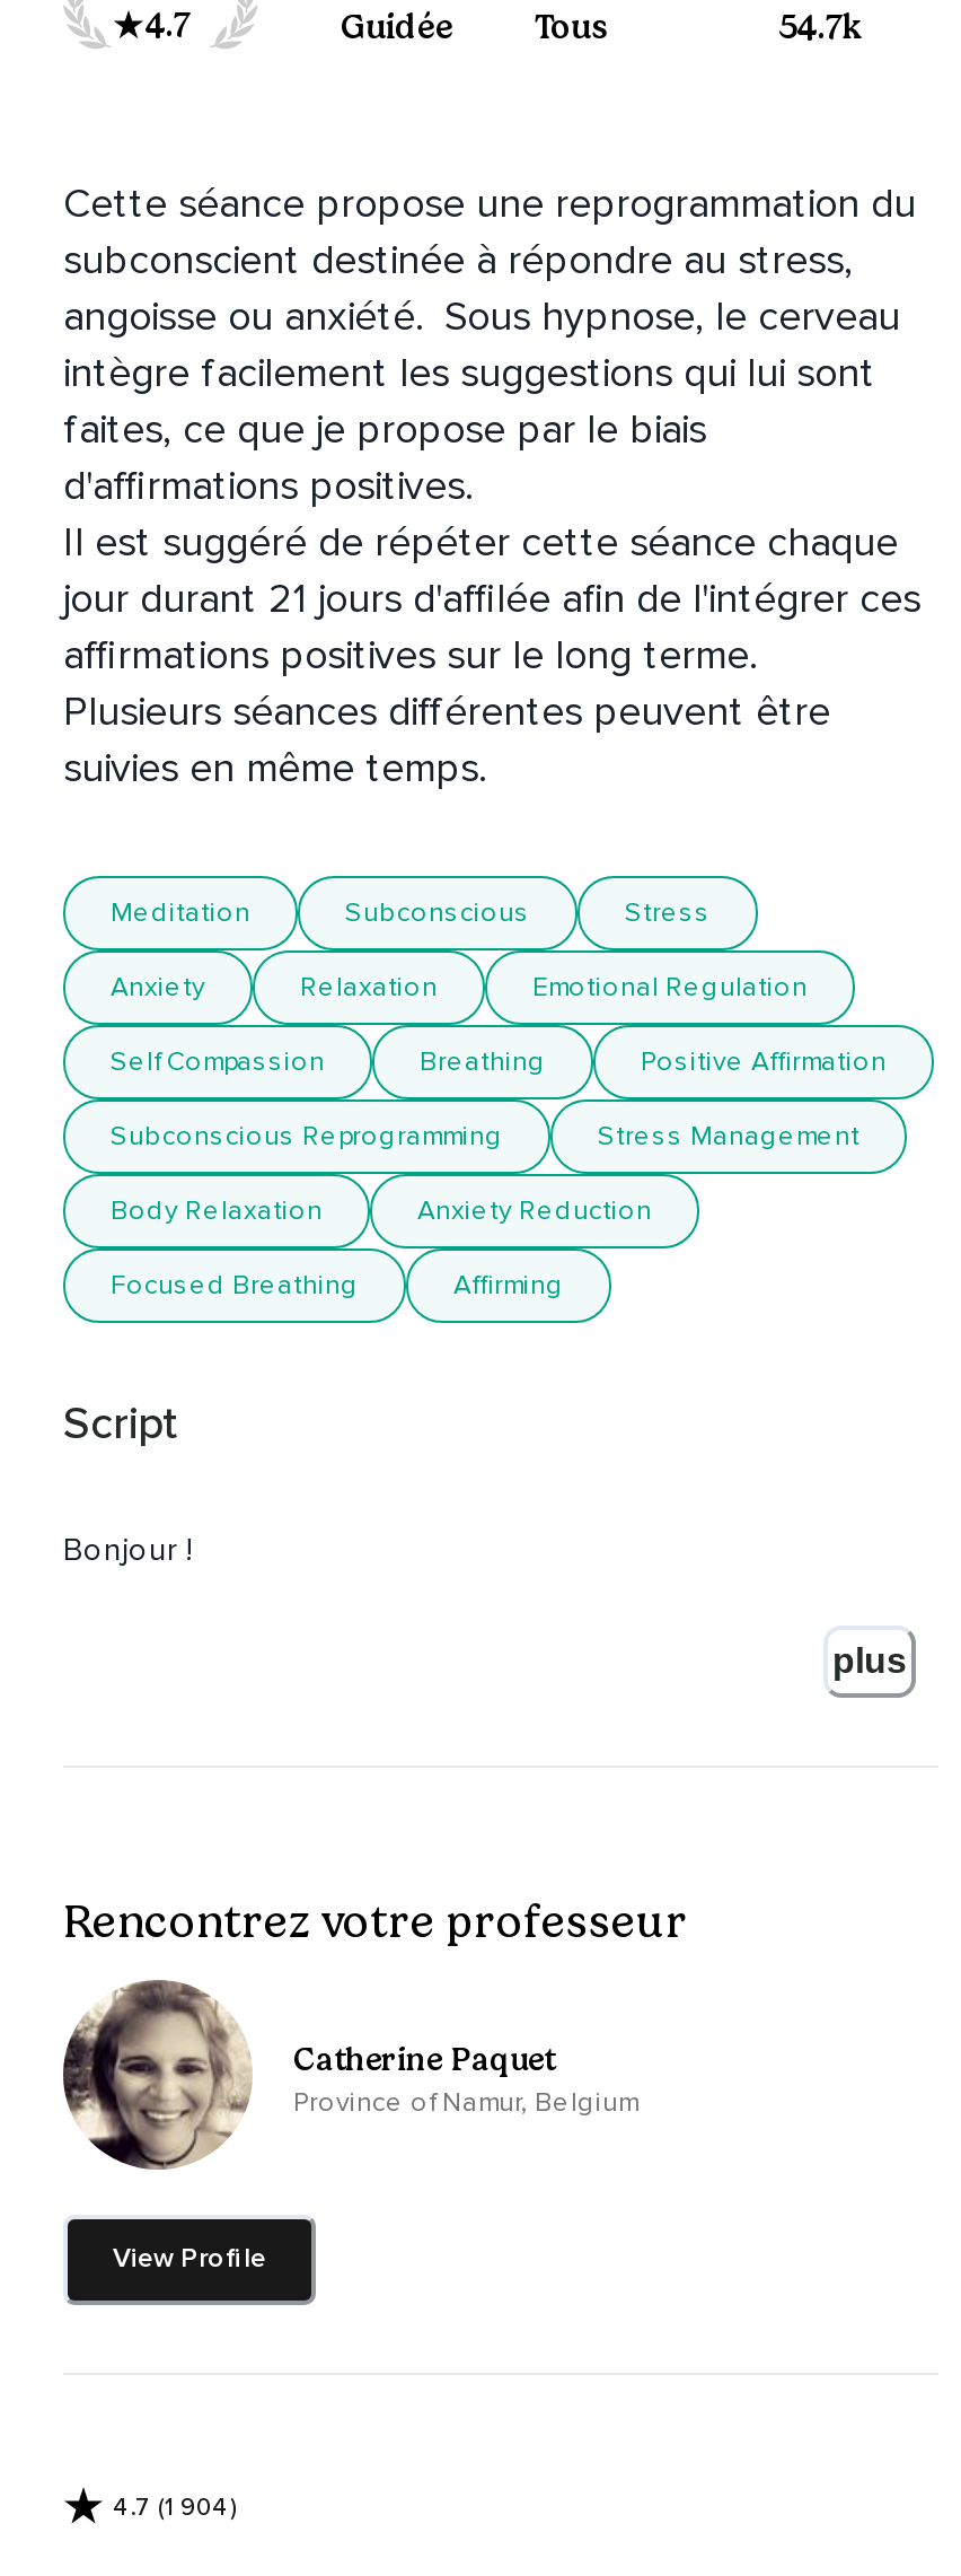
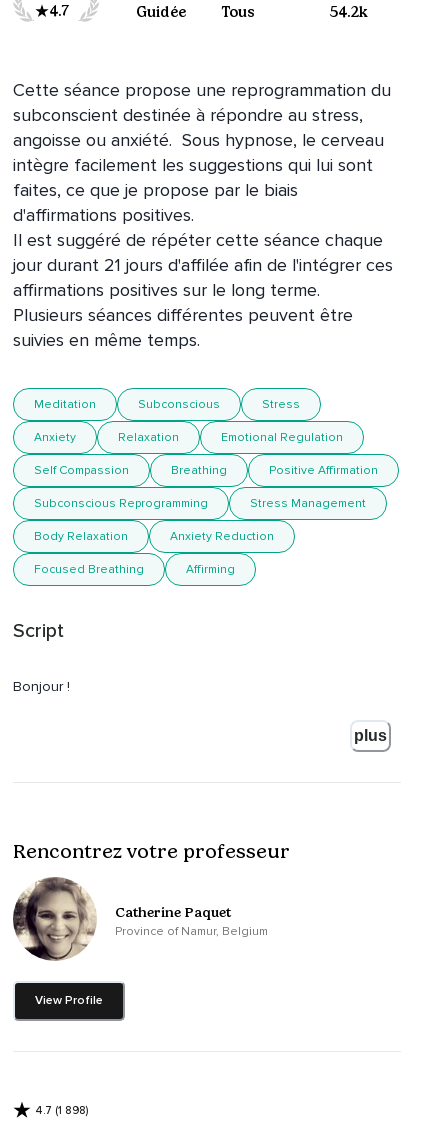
[778,7,862,48] 54.7k -> [330,3,368,21] 54.2k
[113,2492,235,2522] 4.7 (1 904) -> [35,1104,88,1117] 4.7 (1 898)

